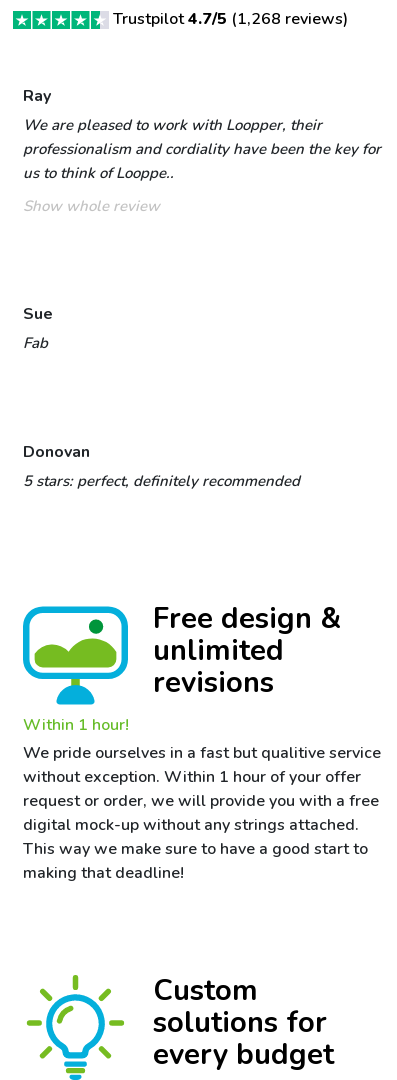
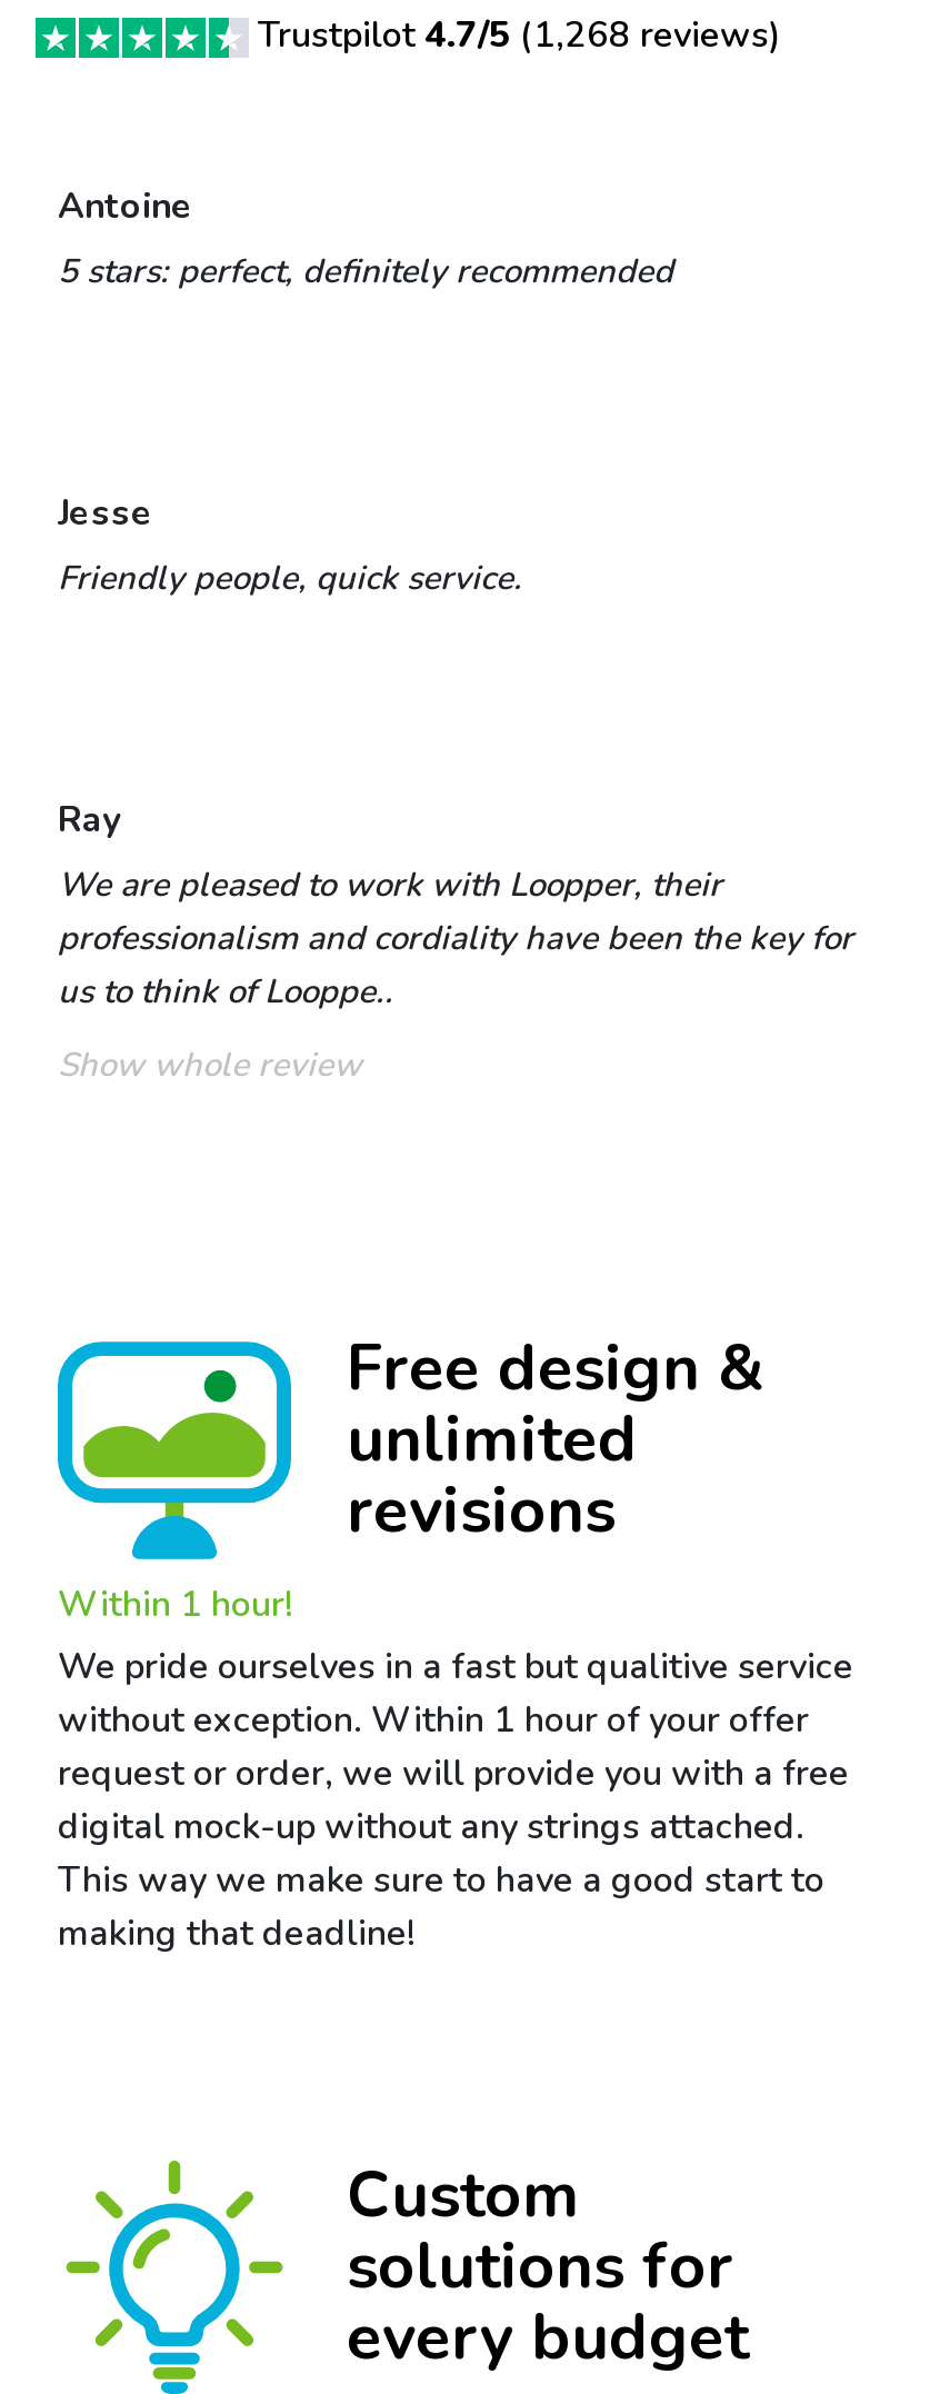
none -> [58,181,193,230] Antoine
none -> [58,488,522,599] Jesse | Friendly people, quick service.
moved [23,85,381,216] -> [58,795,853,1086]: Ray | We are pleased to work with Loopper, their | professionalism and cordiality have been the key for | us to think of Looppe.. | Show whole review
[23,303,53,353] Sue | Fab -> none
[23,441,90,463] Donovan -> none
moved [23,471,300,491] -> [58,248,673,293]: 5 stars: perfect, definitely recommended

